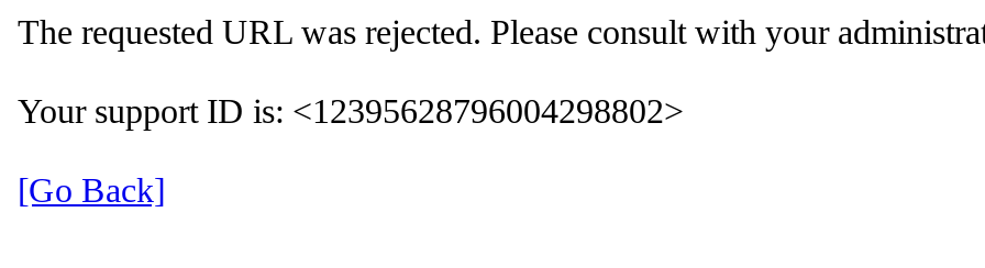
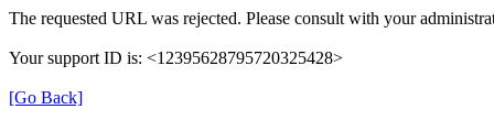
[18,92,684,130] Your support ID is: <12395628796004298802> -> [9,48,343,67] Your support ID is: <12395628795720325428>

